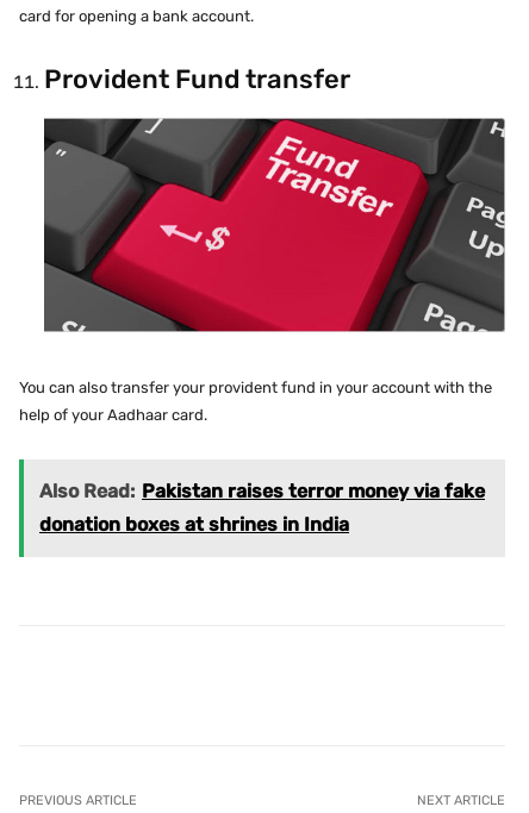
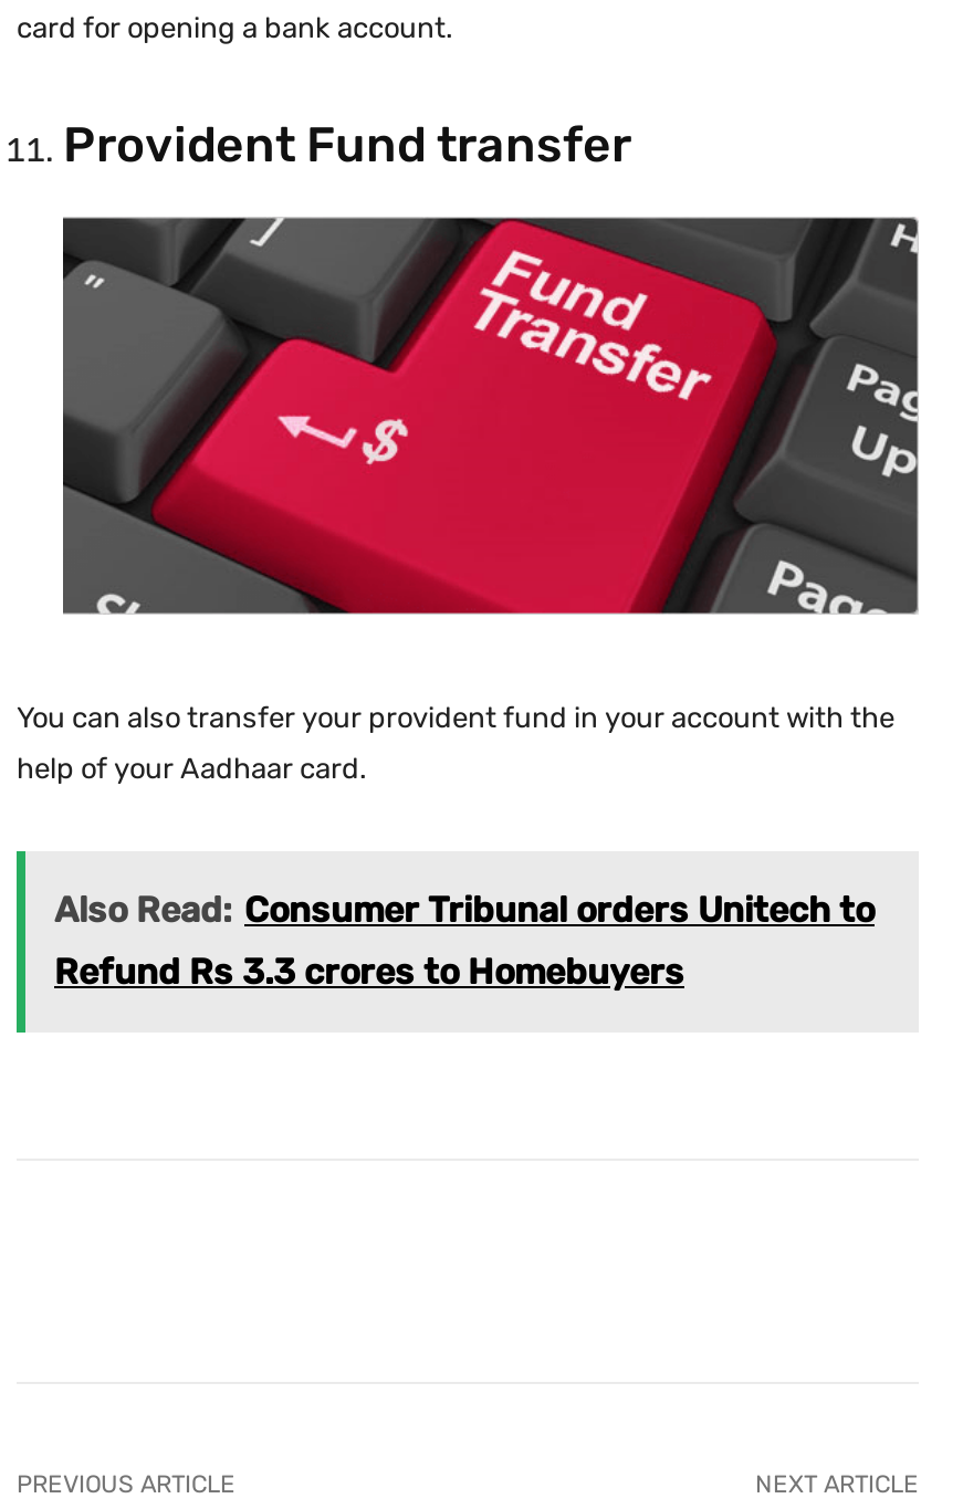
[39,479,485,502] Also Read: Pakistan raises terror money via fake -> [54,889,875,931] Also Read: Consumer Tribunal orders Unitech to
[39,513,349,535] donation boxes at shrines in India -> [54,951,684,993] Refund Rs 3.3 crores to Homebuyers

